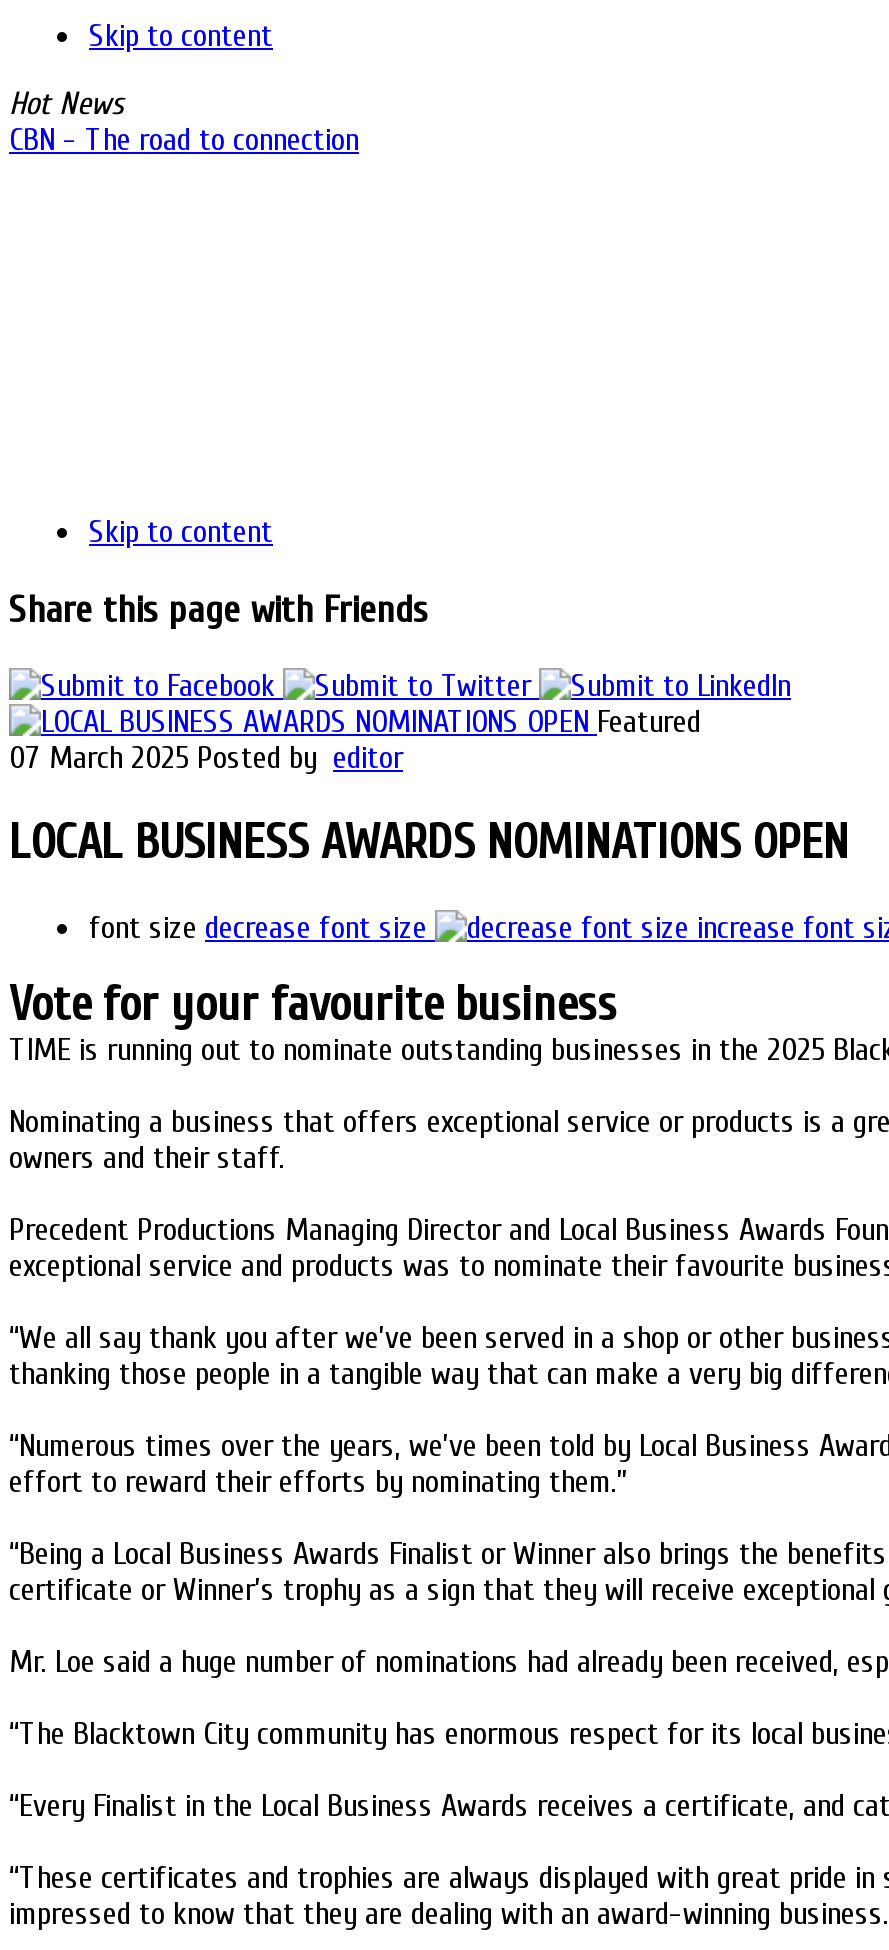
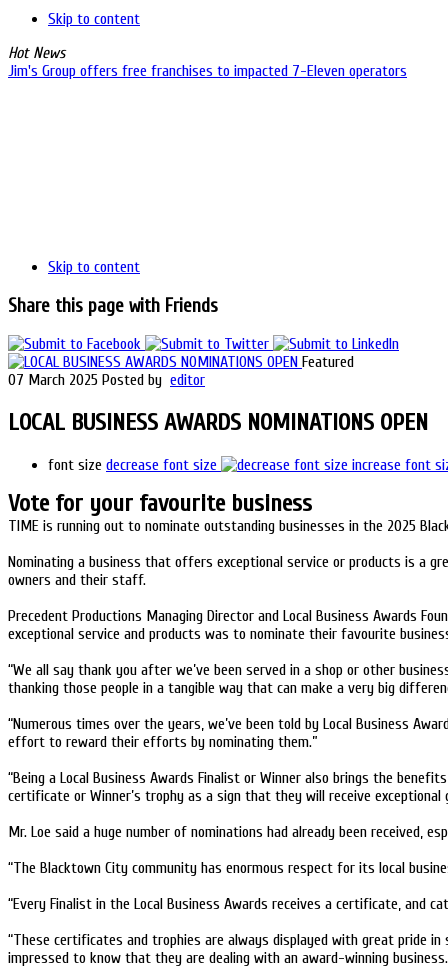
[9,122,359,158] CBN - The road to connection -> [8,62,407,80] Jim's Group offers free franchises to impacted 7-Eleven operators

